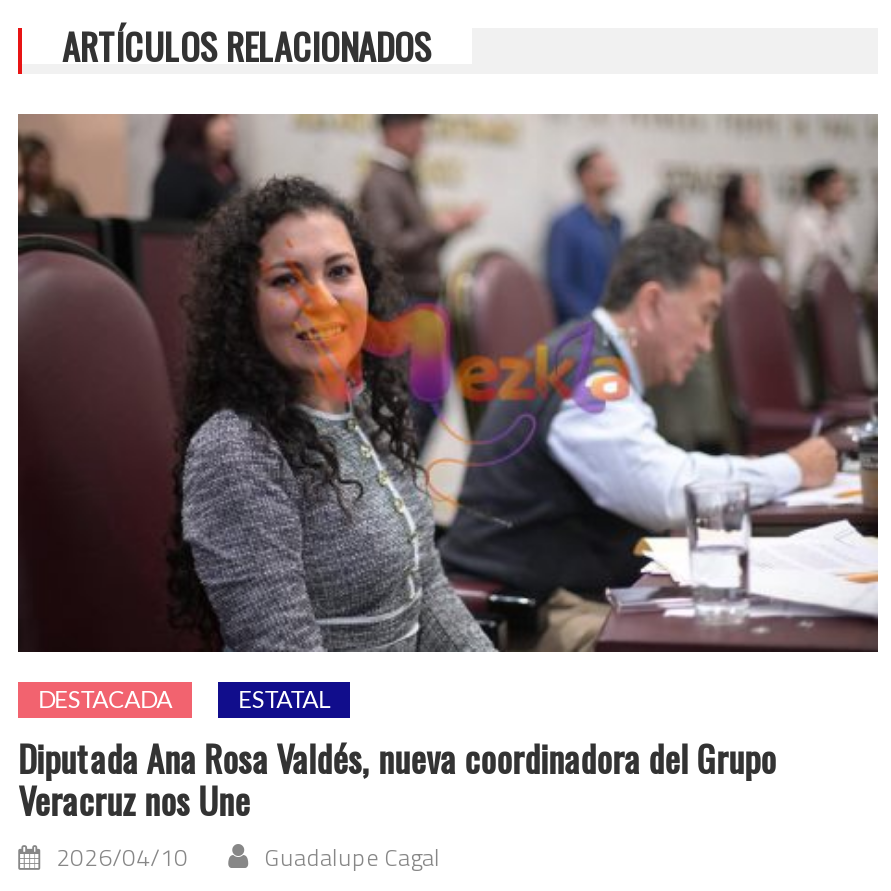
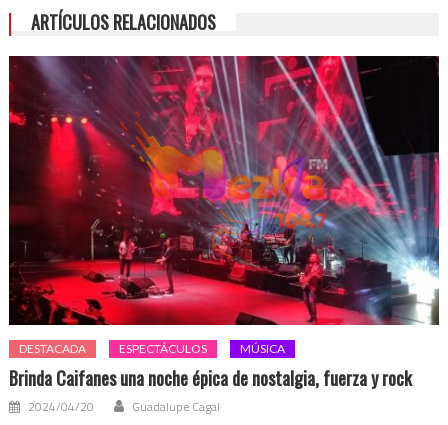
[16,112,880,876] [image] | ESTATAL | Diputada Ana Rosa Valdés, nueva coordinadora del Grupo | Veracruz nos Une | 2026/04/10 -> [8,55,440,416] [image] | ESPECTÁCULOS | MÚSICA | Brinda Caifanes una noche épica de nostalgia, fuerza y rock | 2024/04/20

